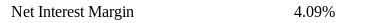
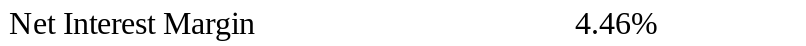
[294,2,335,19] 4.09% -> [575,5,657,39] 4.46%

